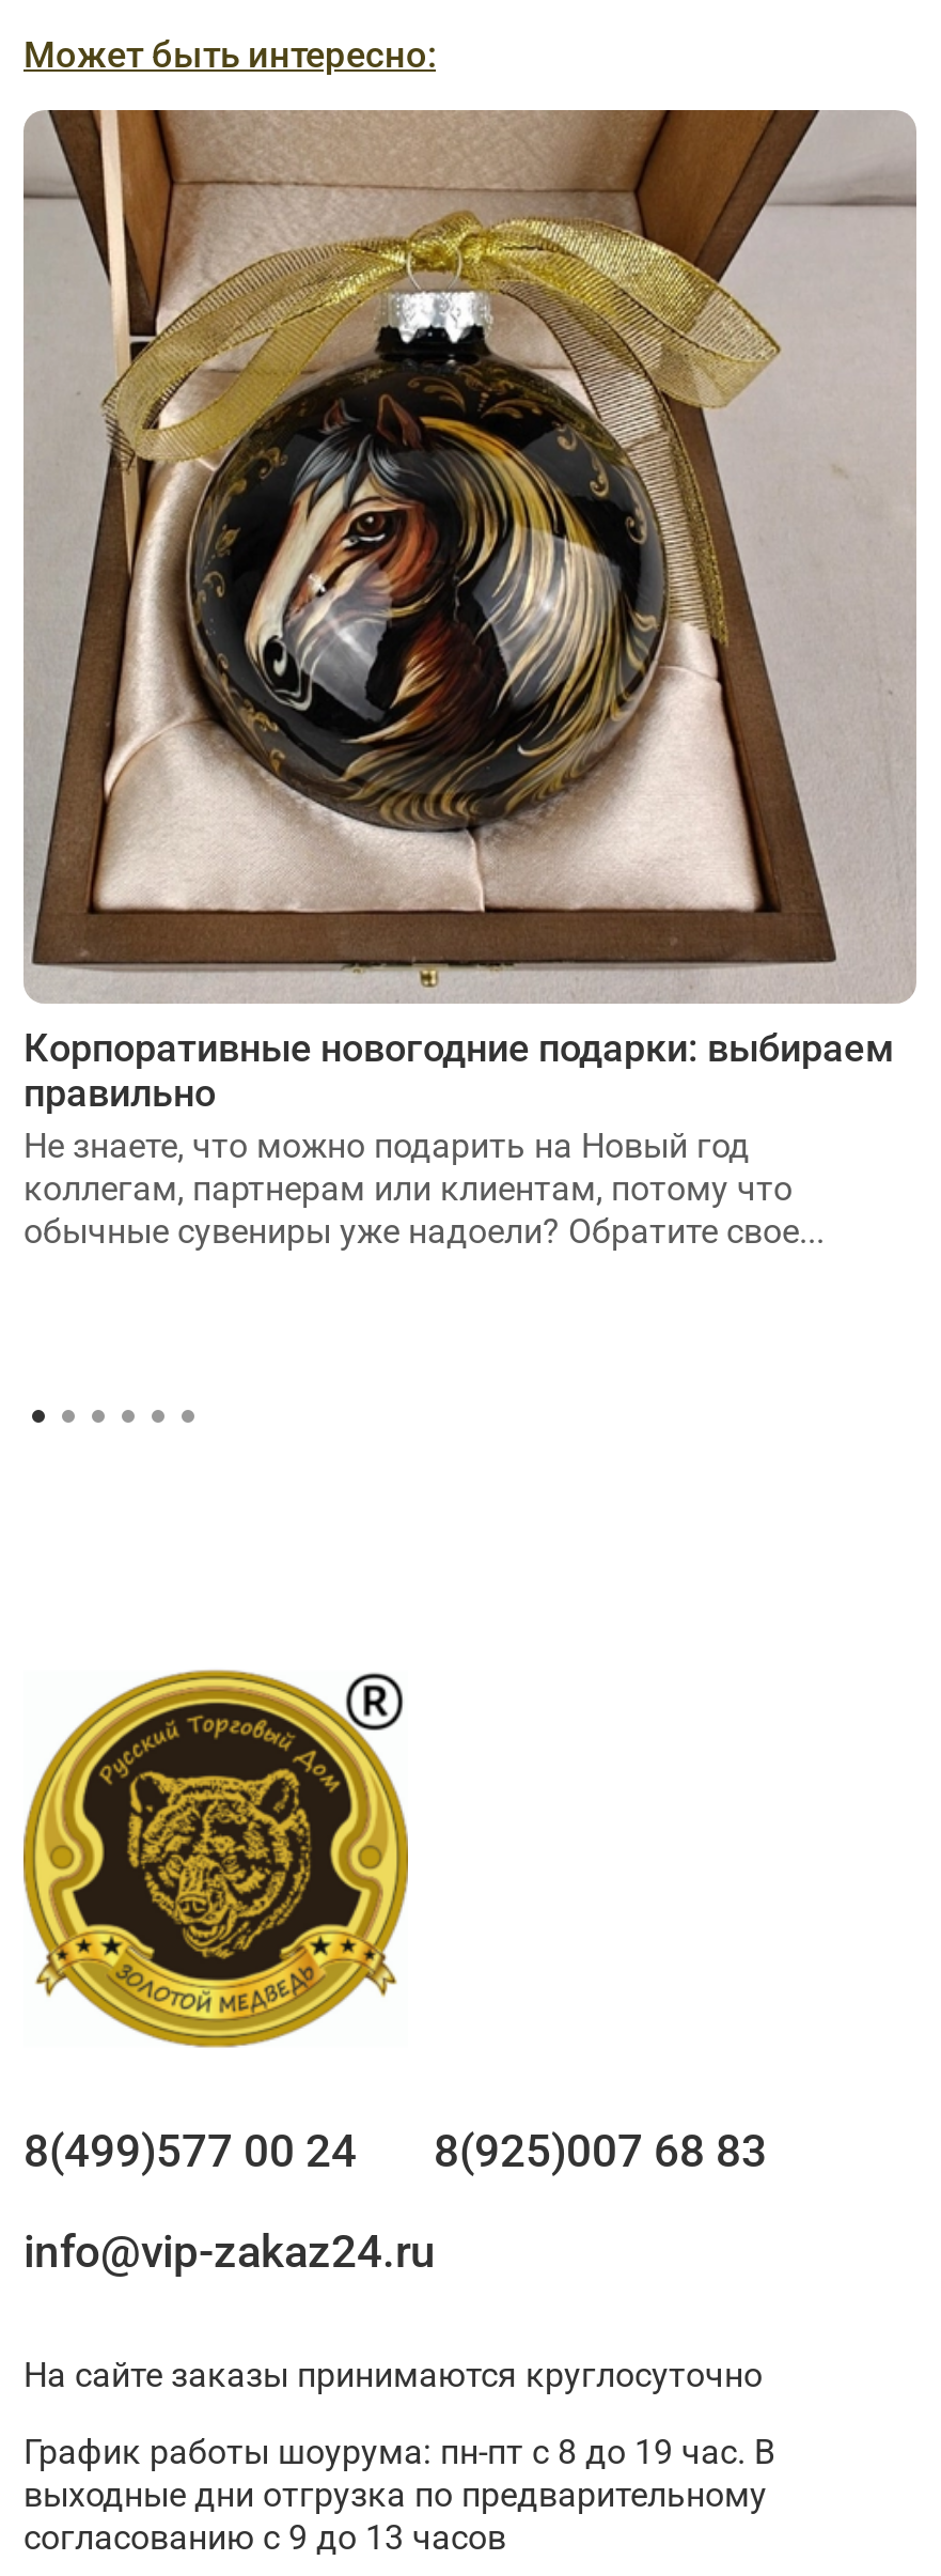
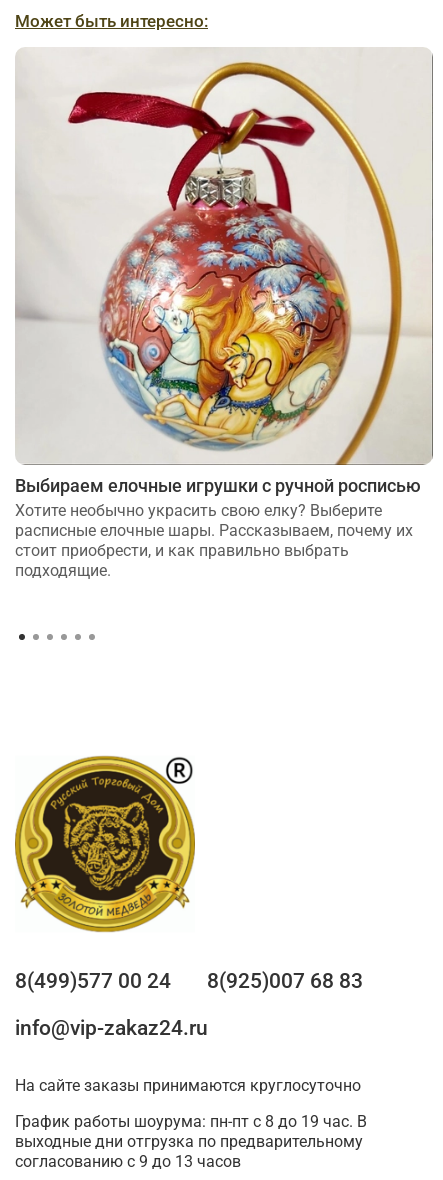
[23,108,916,1251] [image] | Корпоративные новогодние подарки: выбираем | правильно | Не знаете, что можно подарить на Новый год | коллегам, партнерам или клиентам, потому что | обычные сувениры уже надоели? Обратите свое... -> [15,47,431,580] [image] | Выбираем елочные игрушки с ручной росписью | Хотите необычно украсить свою елку? Выберите | расписные елочные шары. Рассказываем, почему их | стоит приобрести, и как правильно выбрать | подходящие.

